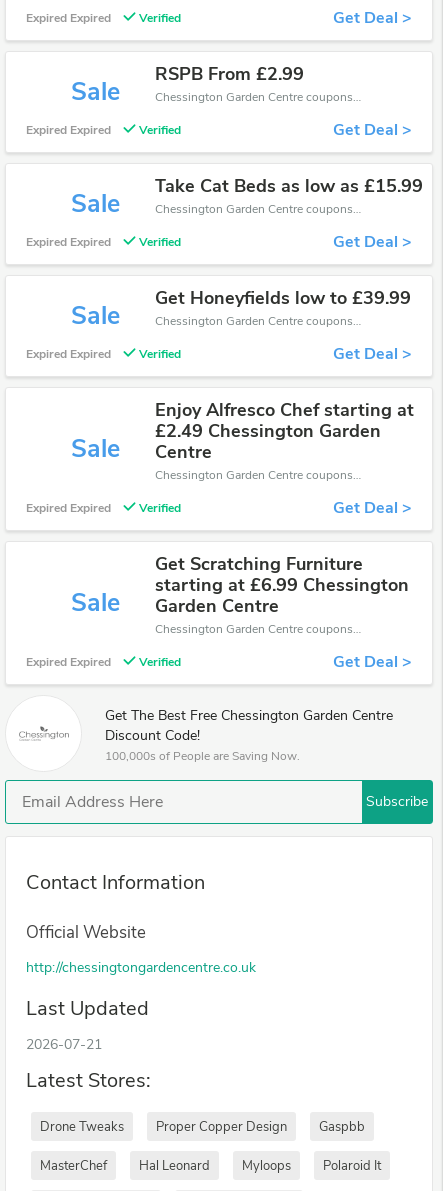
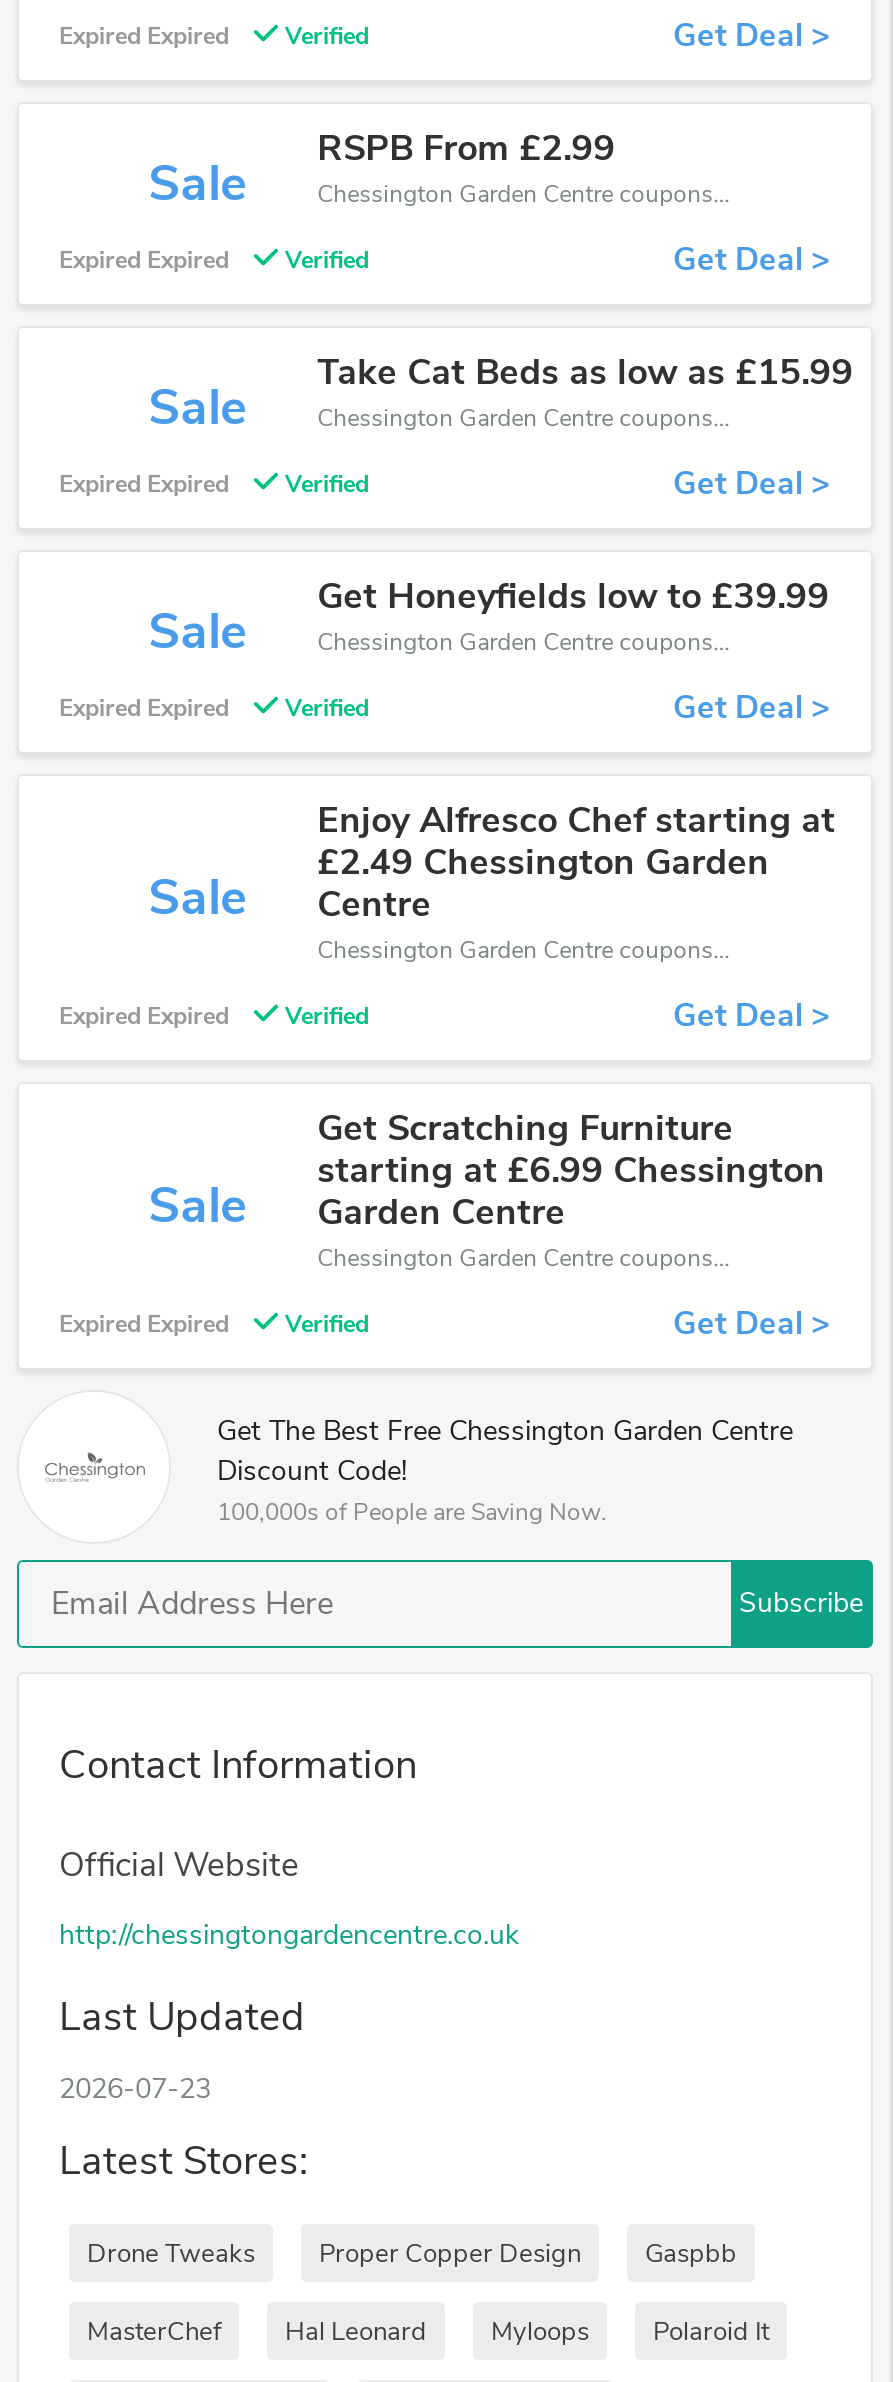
[26,1034,102,1053] 2026-07-21 -> [59,2069,211,2107] 2026-07-23

